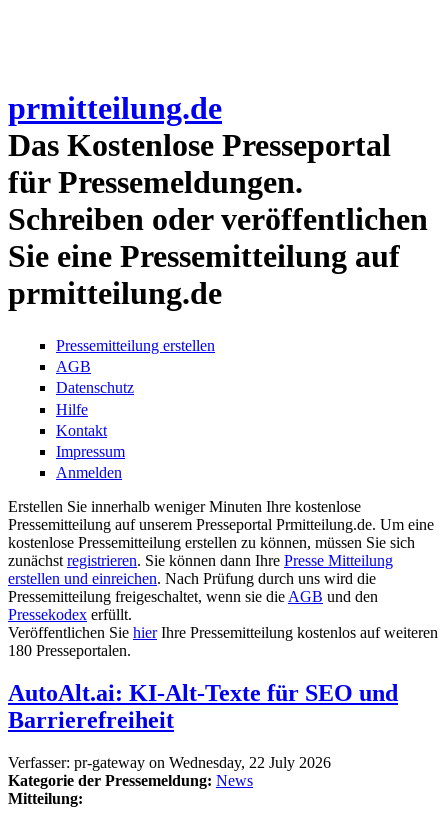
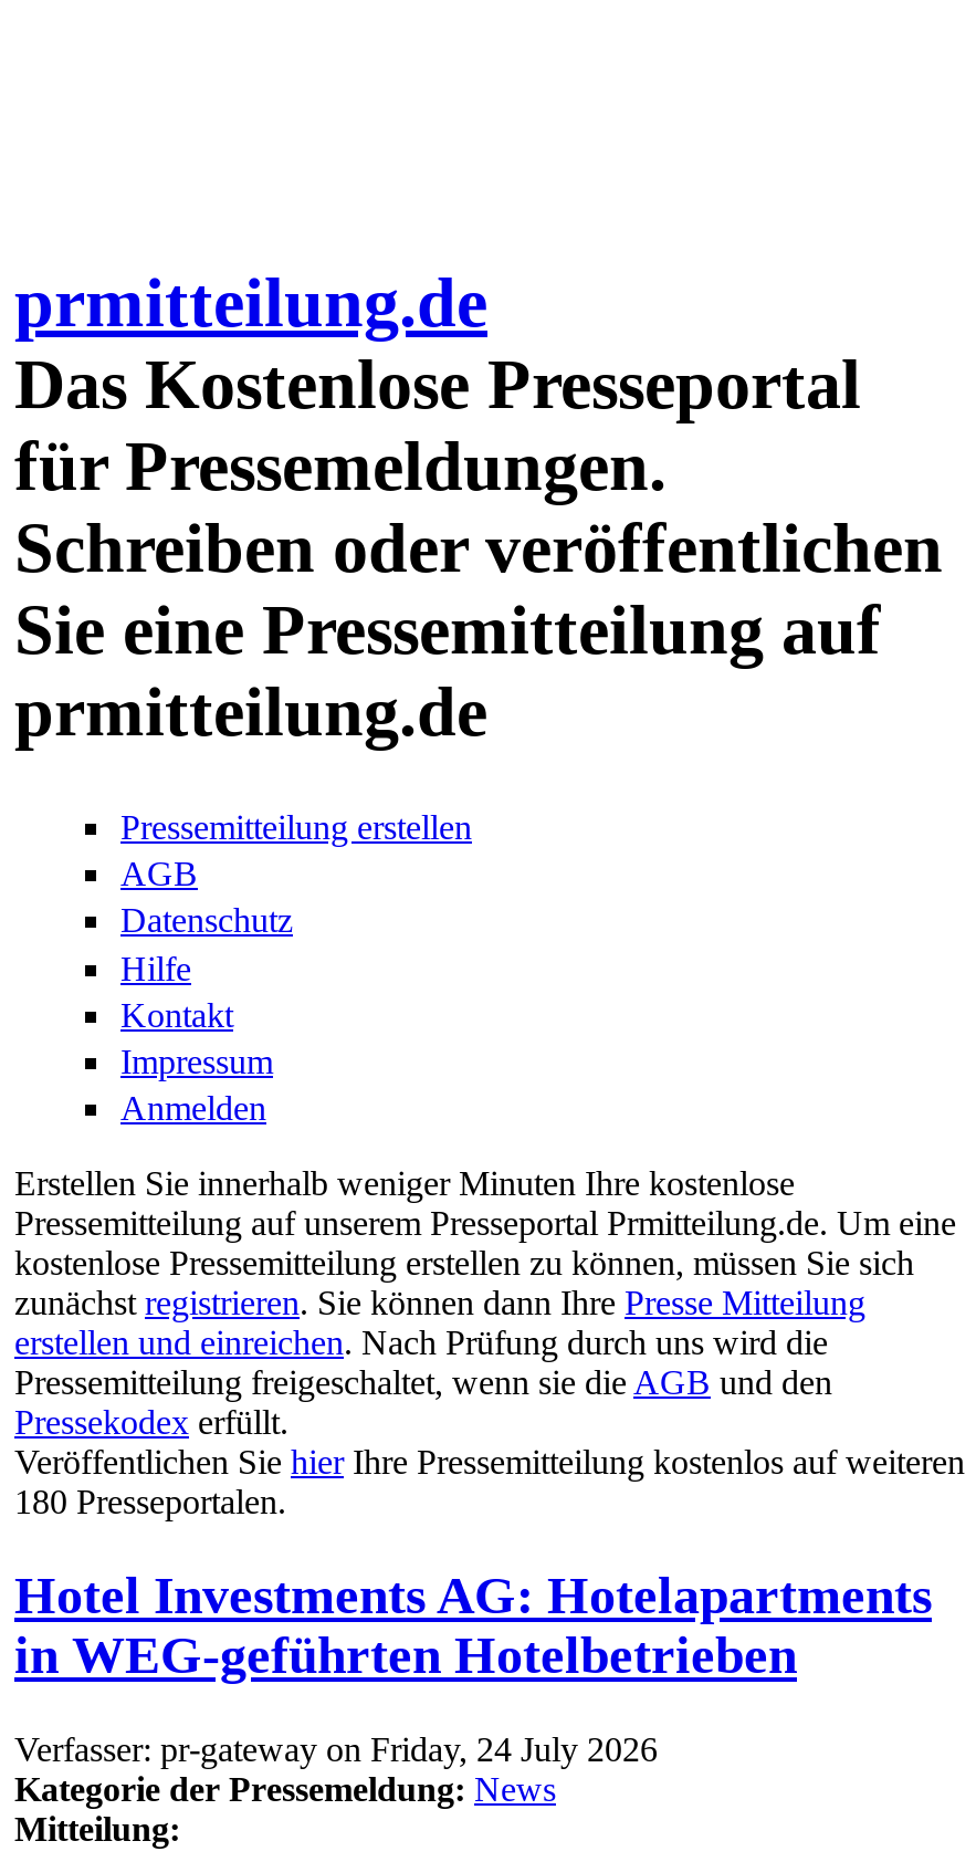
[8,680,398,733] AutoAlt.ai: KI-Alt-Texte für SEO und | Barrierefreiheit -> [14,1567,932,1684] Hotel Investments AG: Hotelapartments | in WEG-geführten Hotelbetrieben
[8,754,331,771] Verfasser: pr-gateway on Wednesday, 22 July 2026 -> [14,1730,658,1768] Verfasser: pr-gateway on Friday, 24 July 2026

